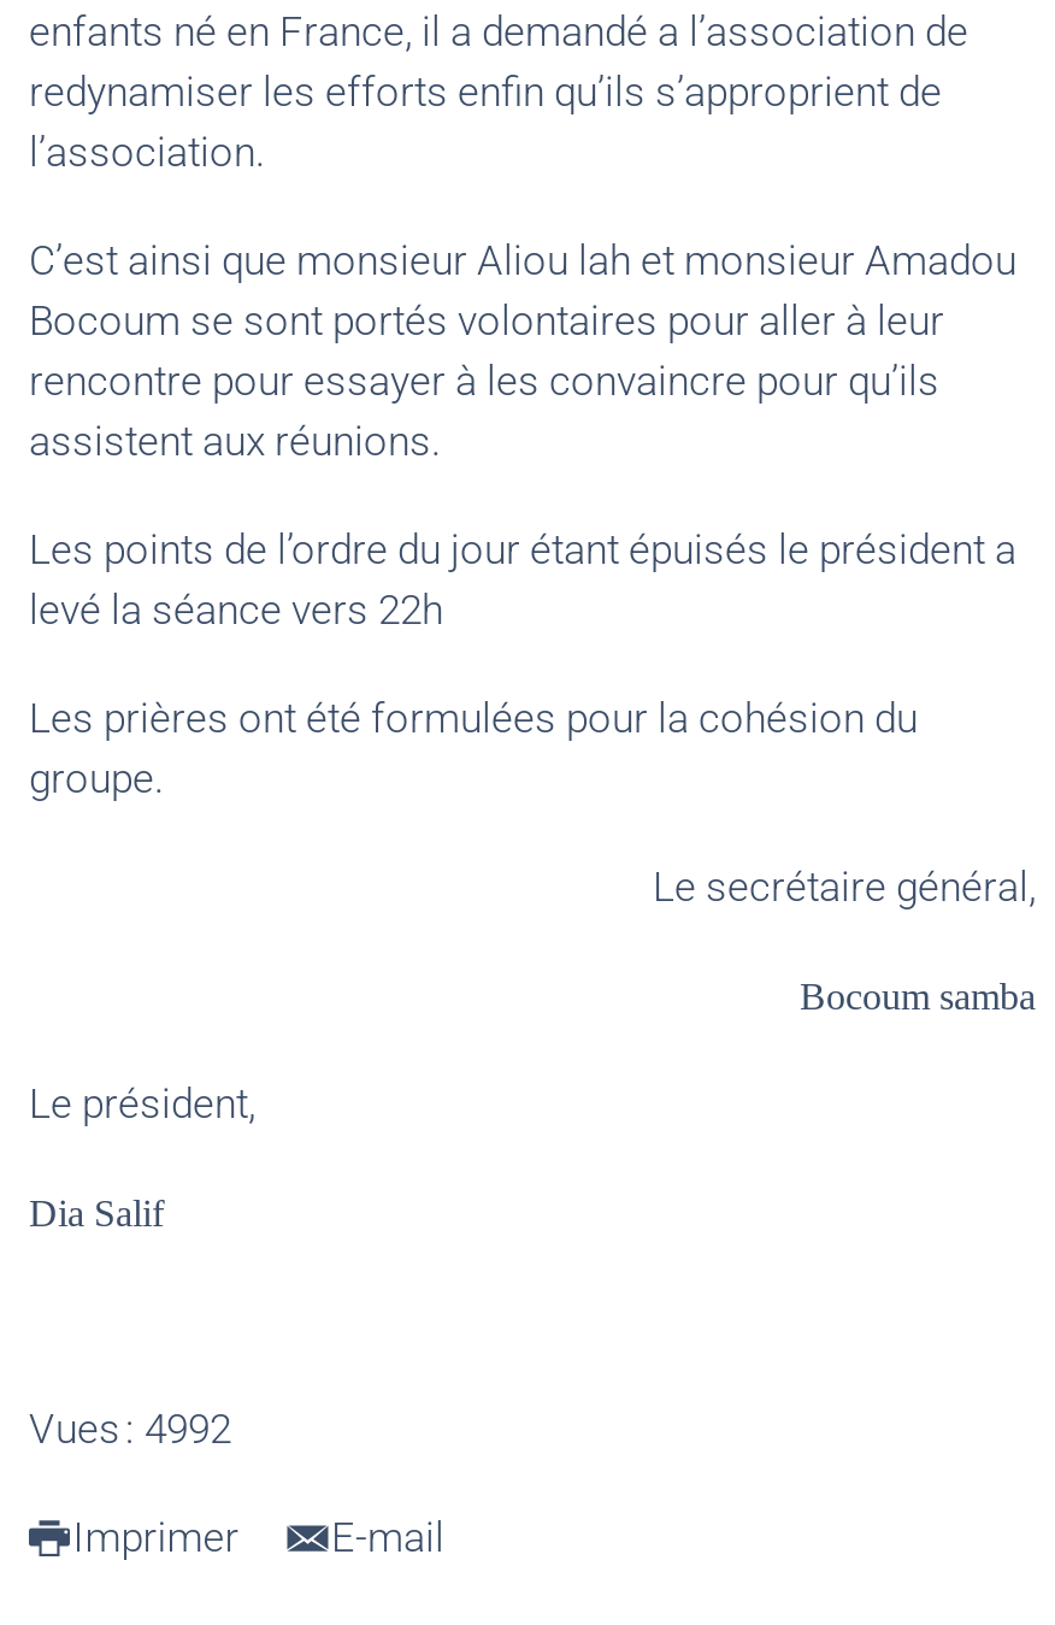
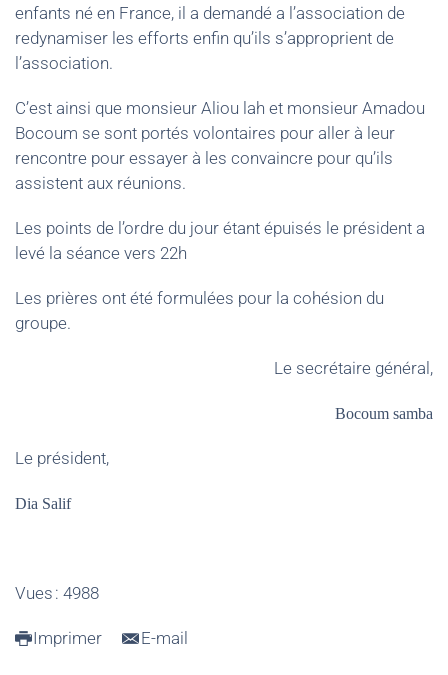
[29,1405,231,1453] Vues : 4992 -> [15,583,99,603] Vues : 4988

